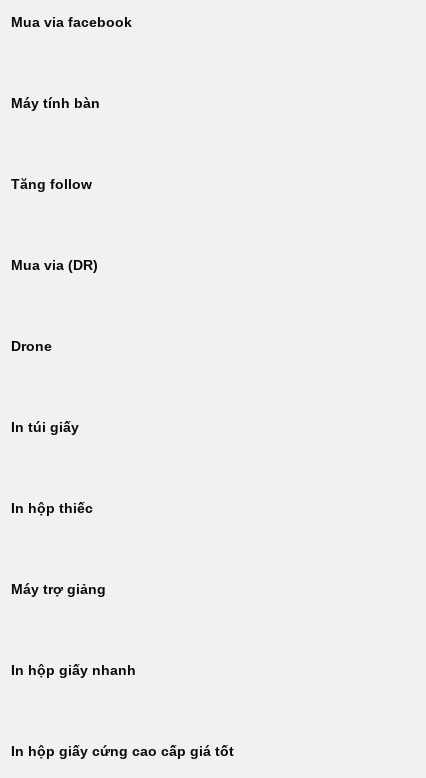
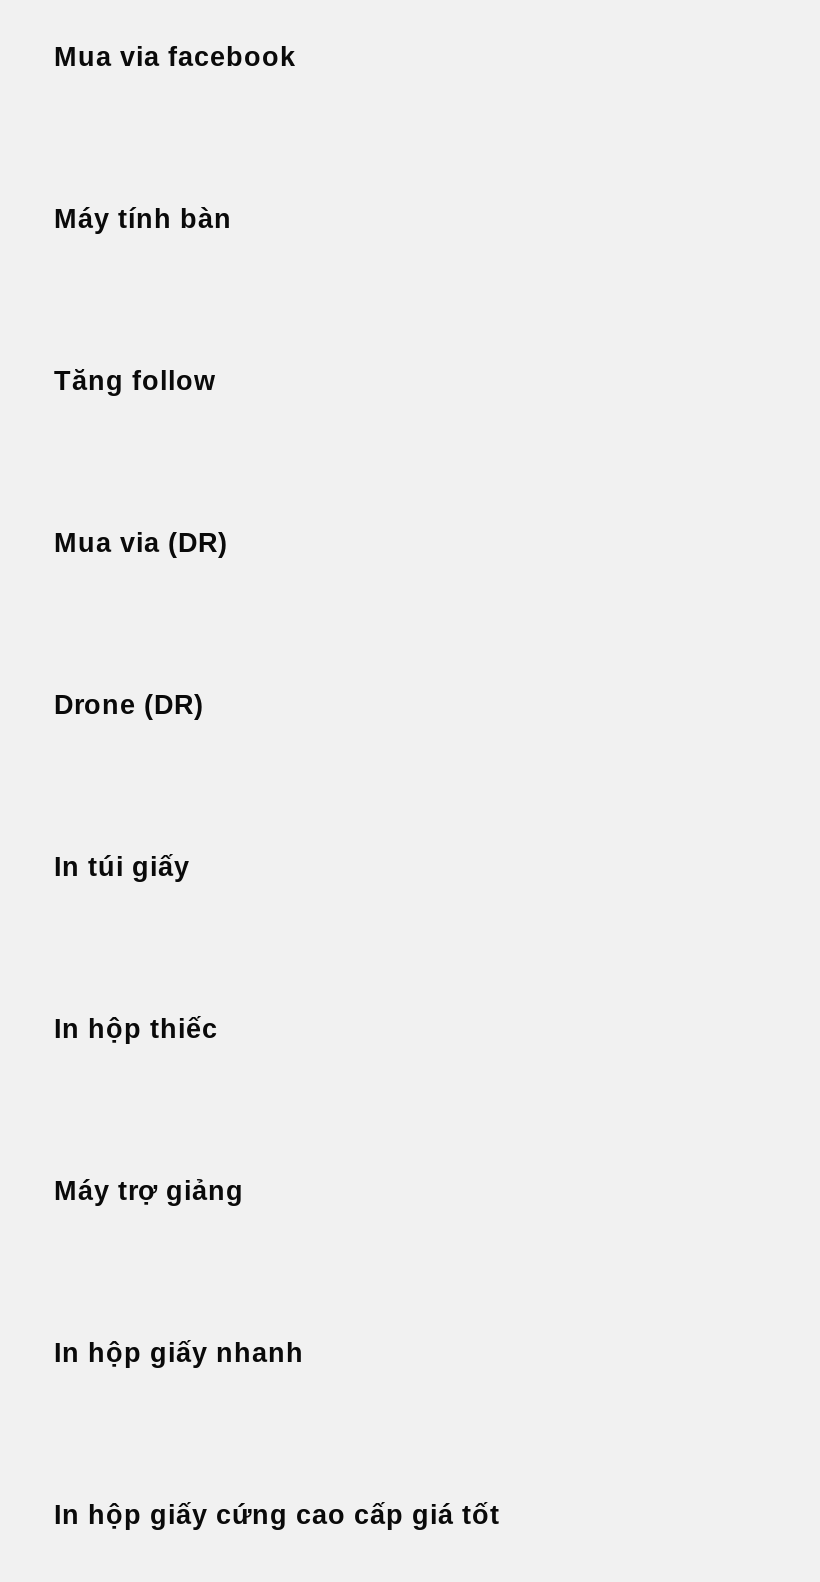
[11,339,52,354] Drone -> [54,690,204,720] Drone (DR)

